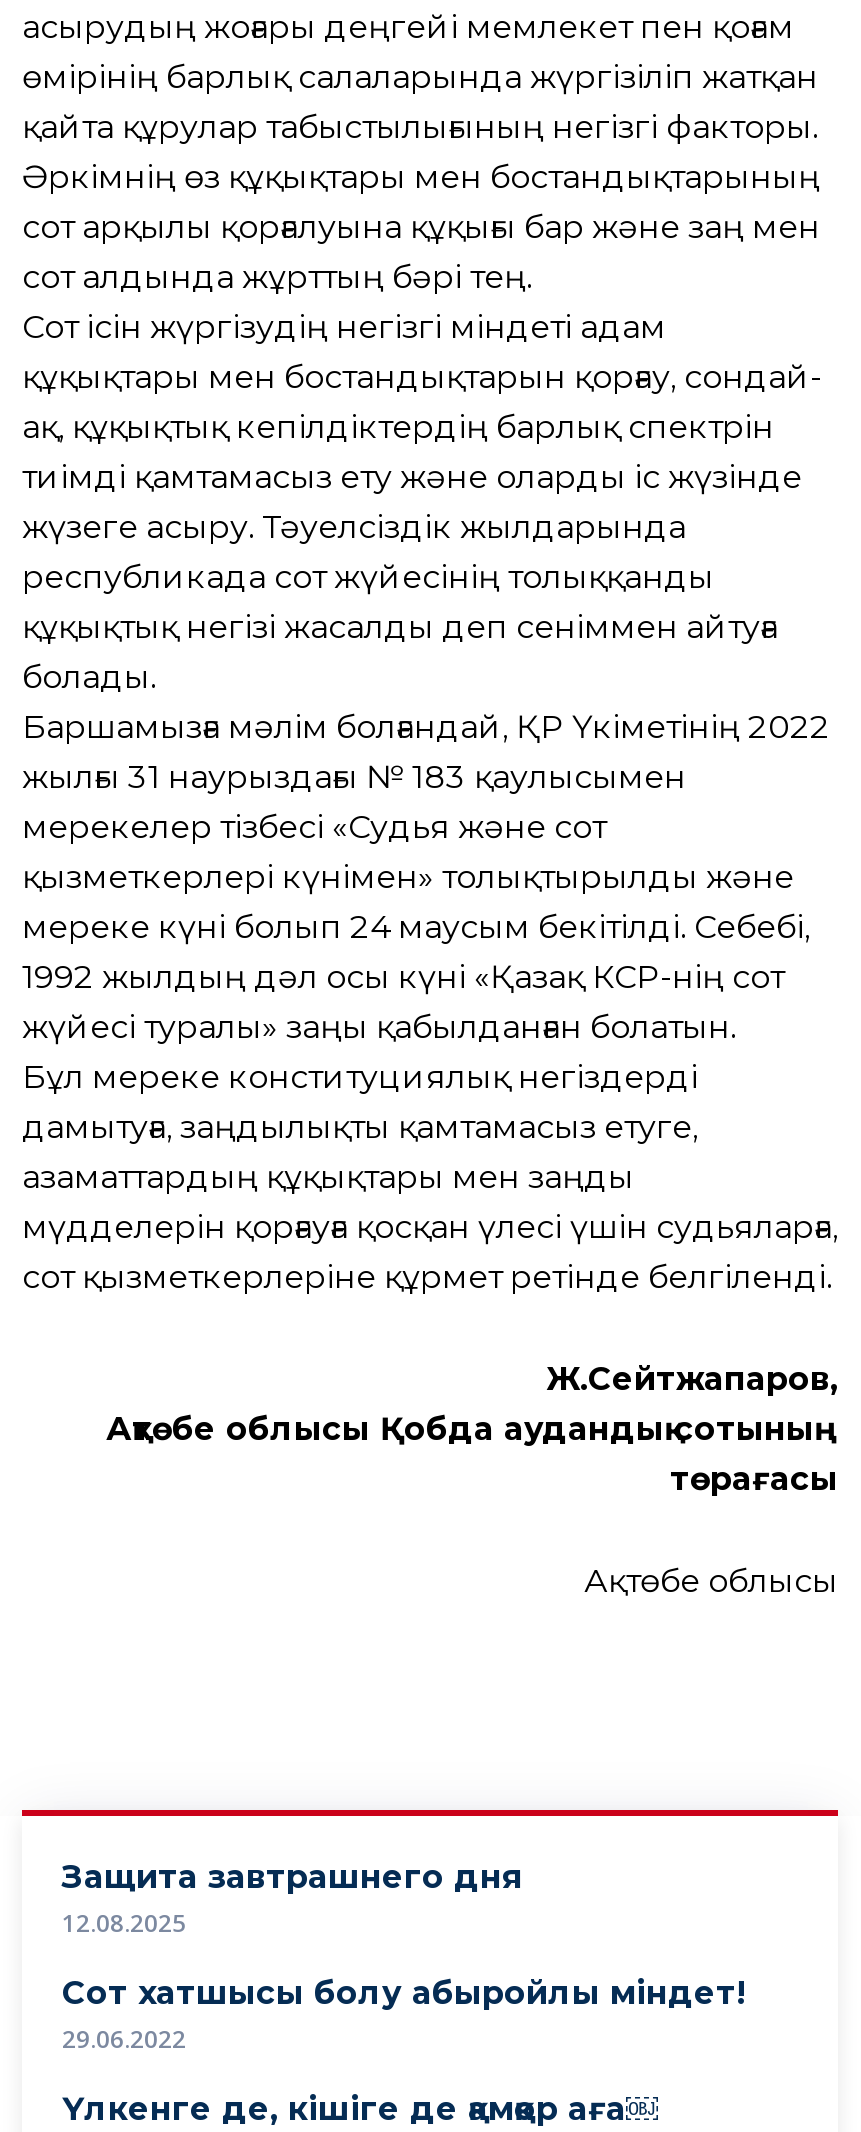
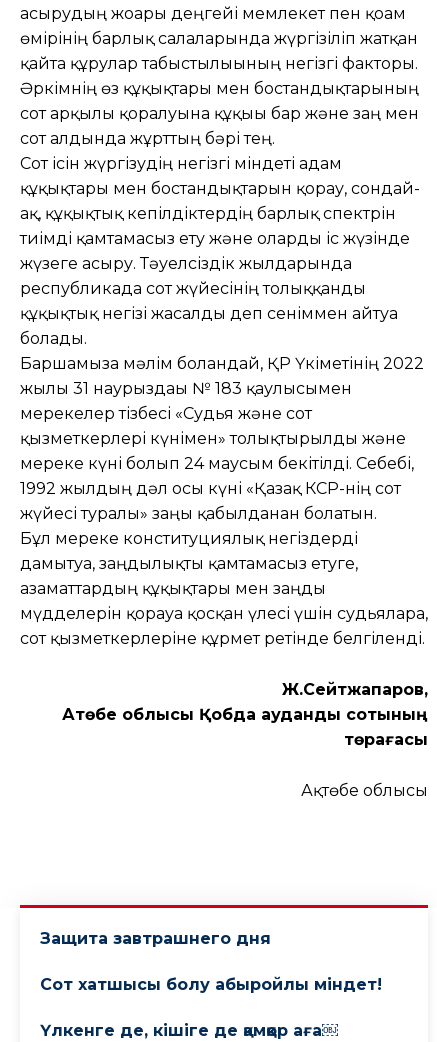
[62,1906,186,1940] 12.08.2025 -> none
[62,2022,186,2056] 29.06.2022 -> none

